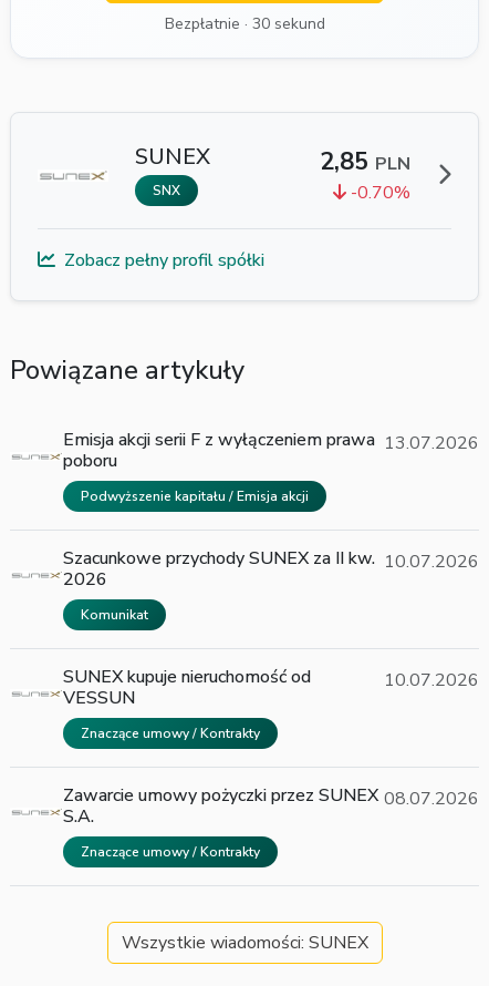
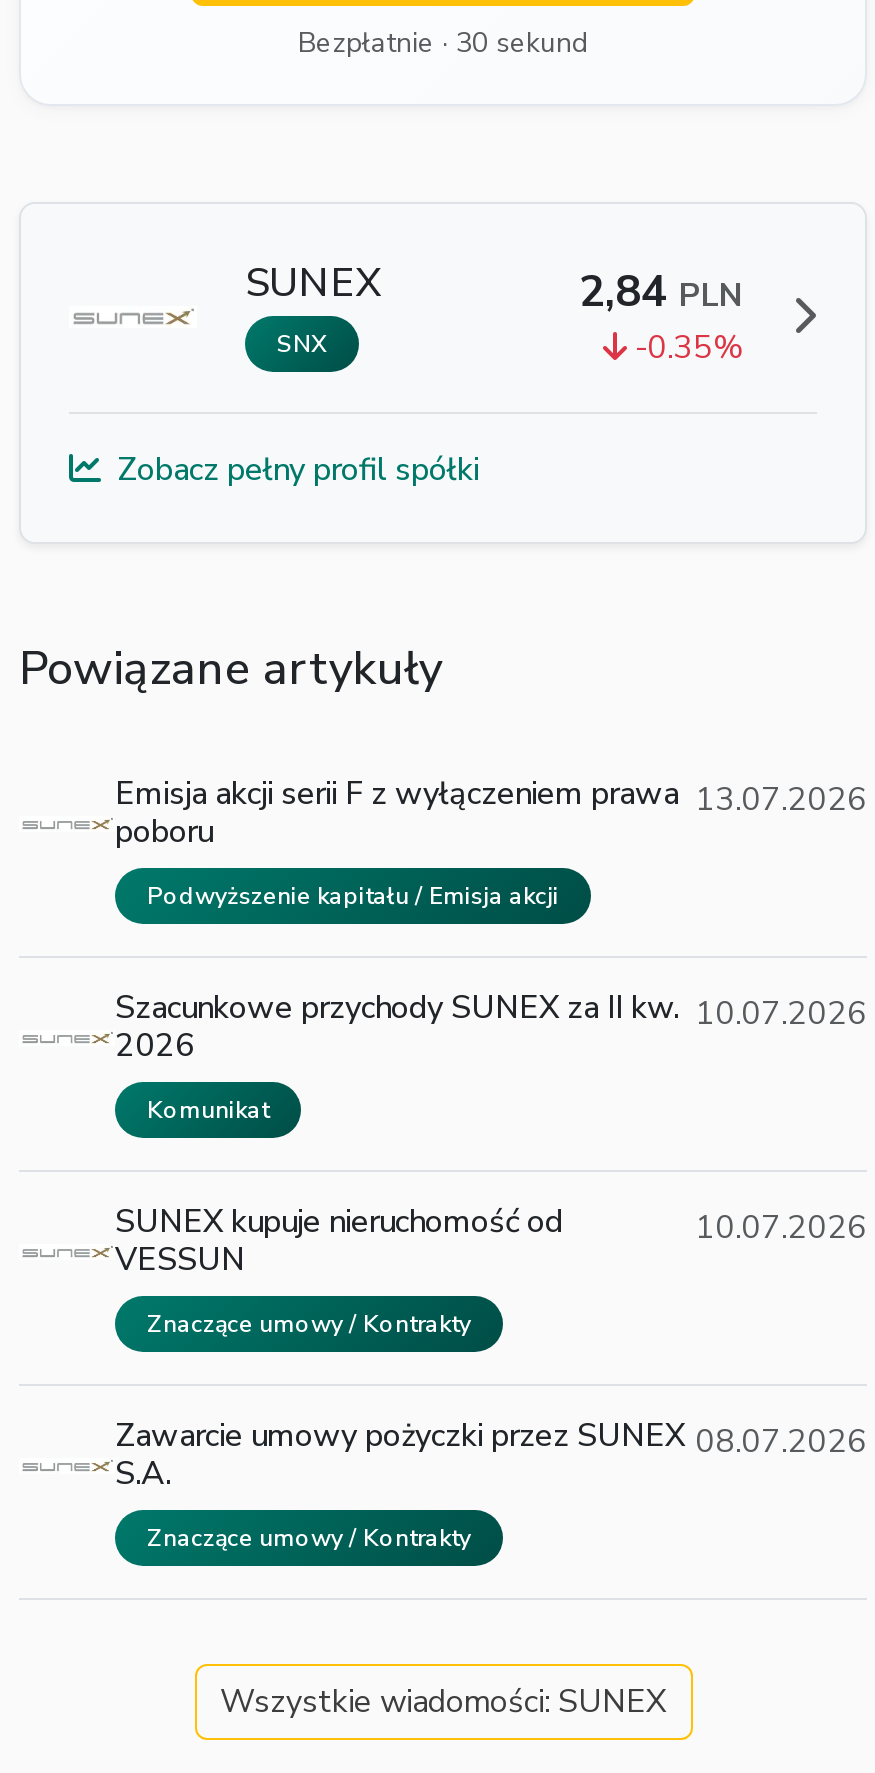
[320,145,410,179] 2,85 PLN -> [579,263,743,323] 2,84 PLN
[346,181,410,205] -0.70% -> [627,327,743,371] -0.35%

